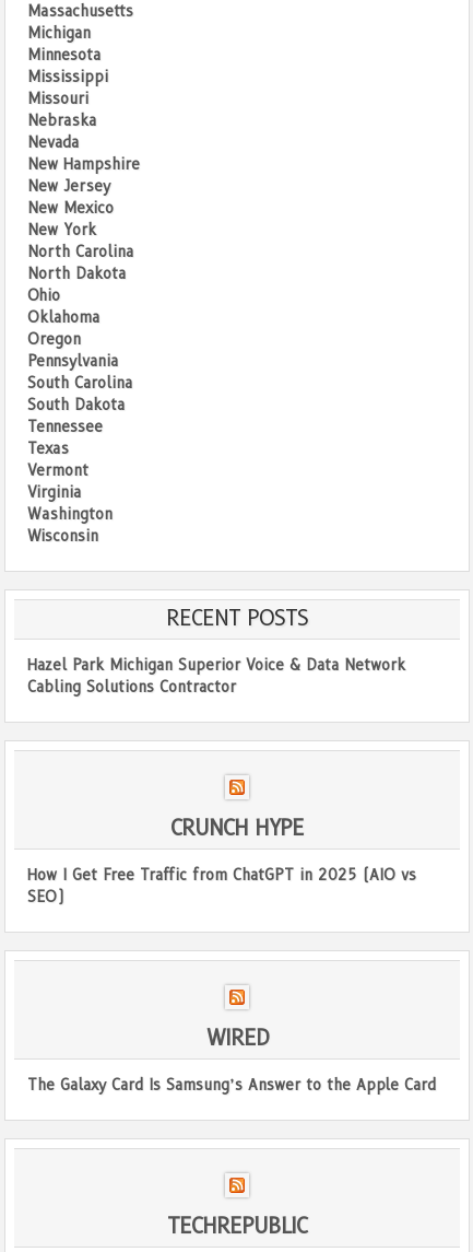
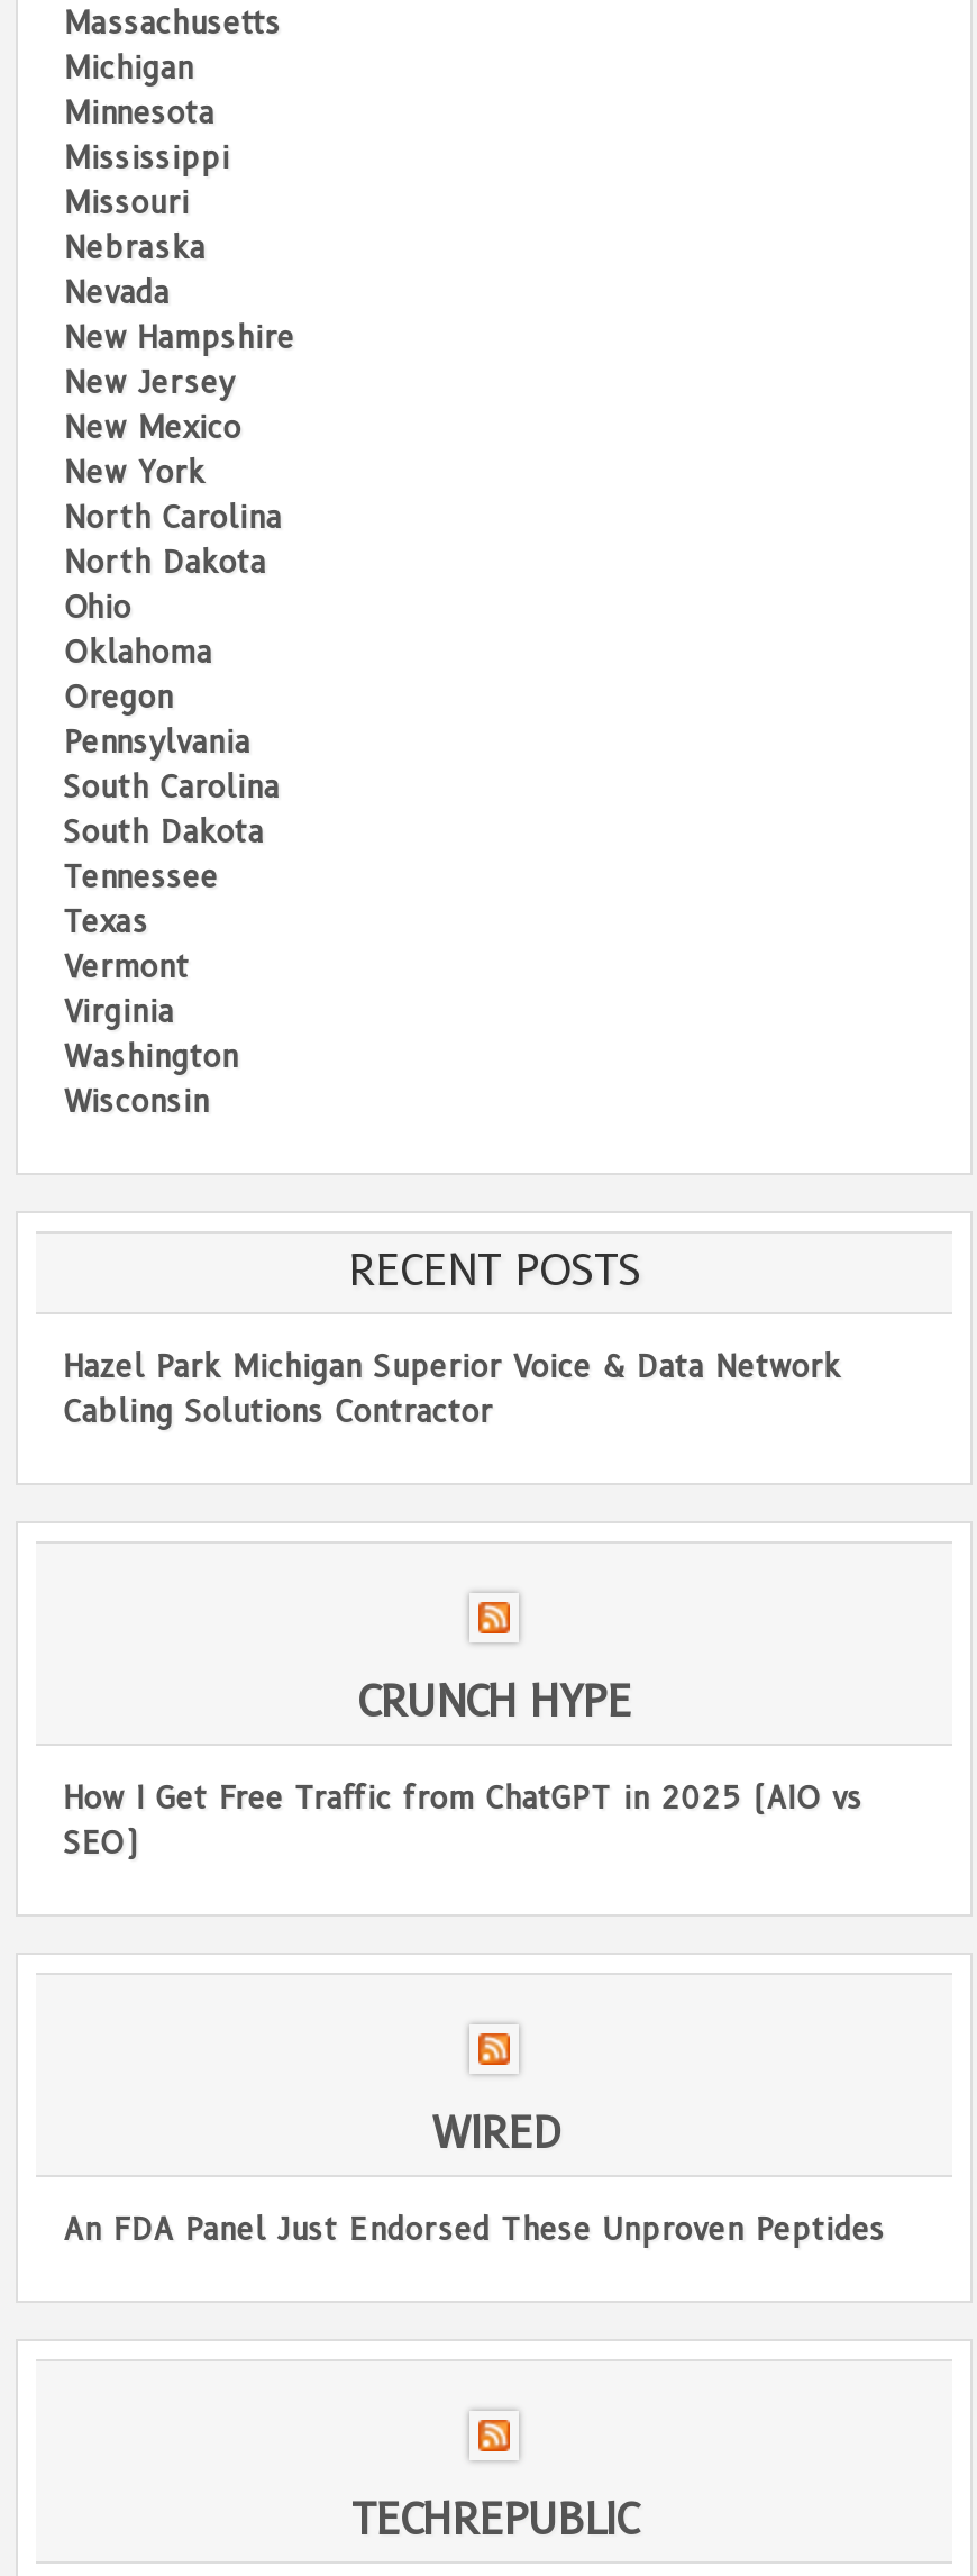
[28,1076,436,1094] The Galaxy Card Is Samsung’s Answer to the Apple Card -> [63,2211,885,2247] An FDA Panel Just Endorsed These Unproven Peptides

